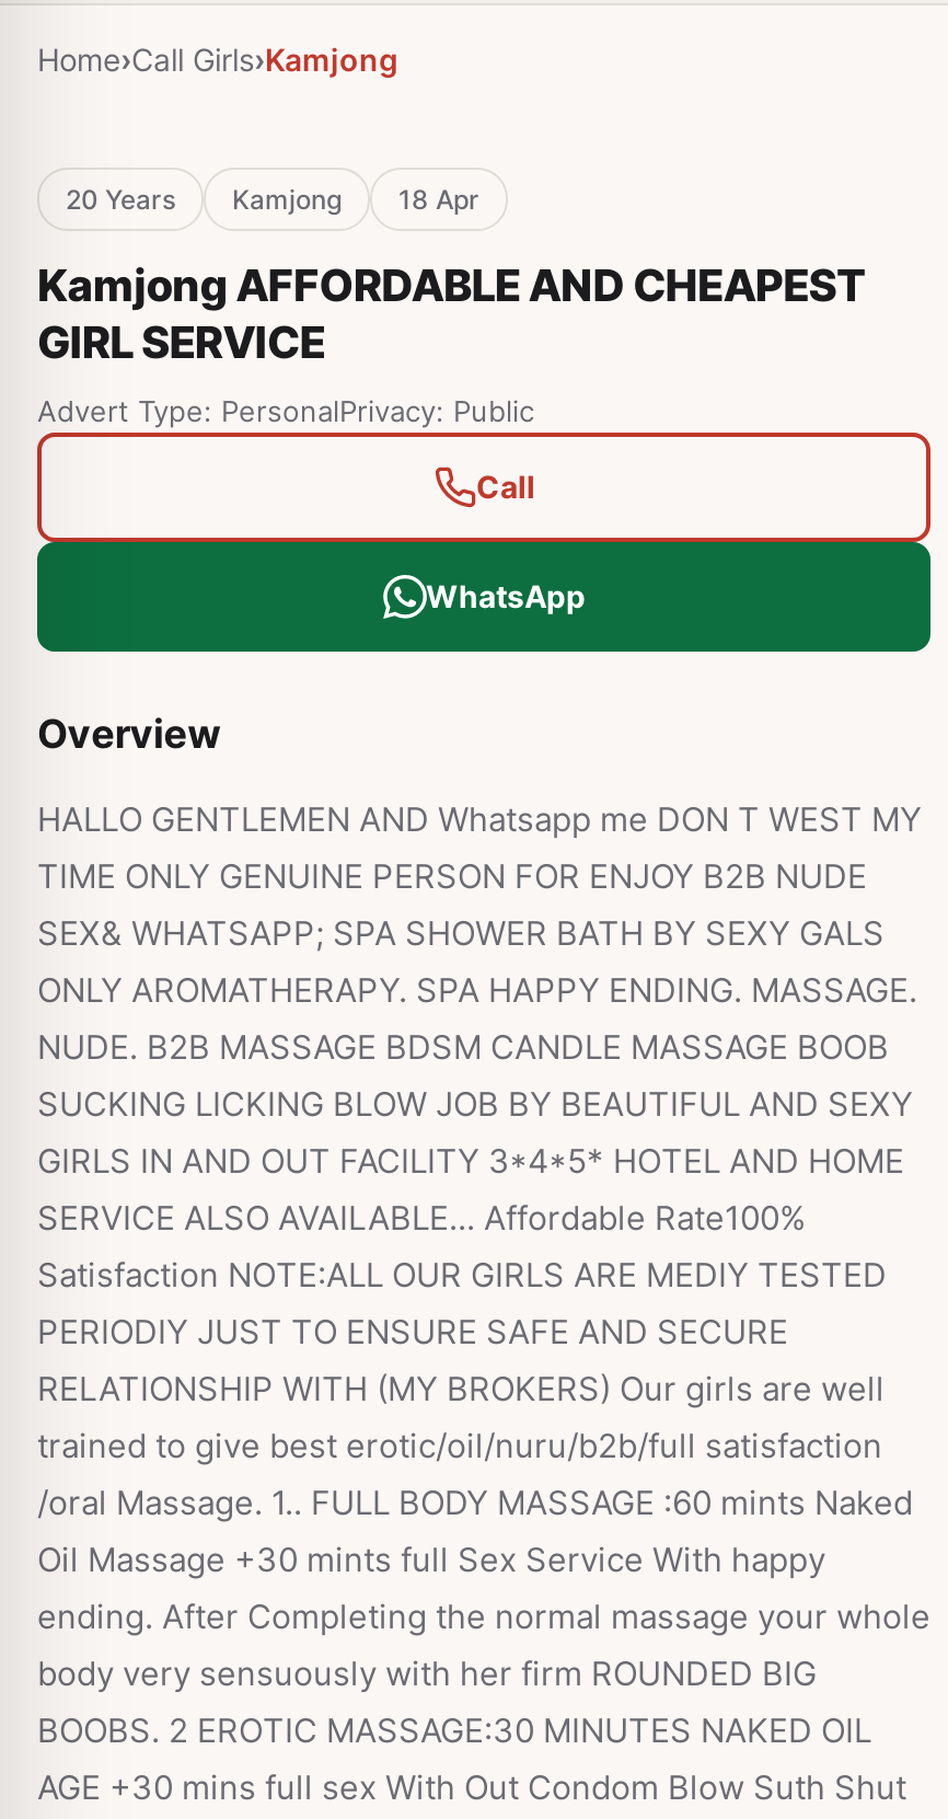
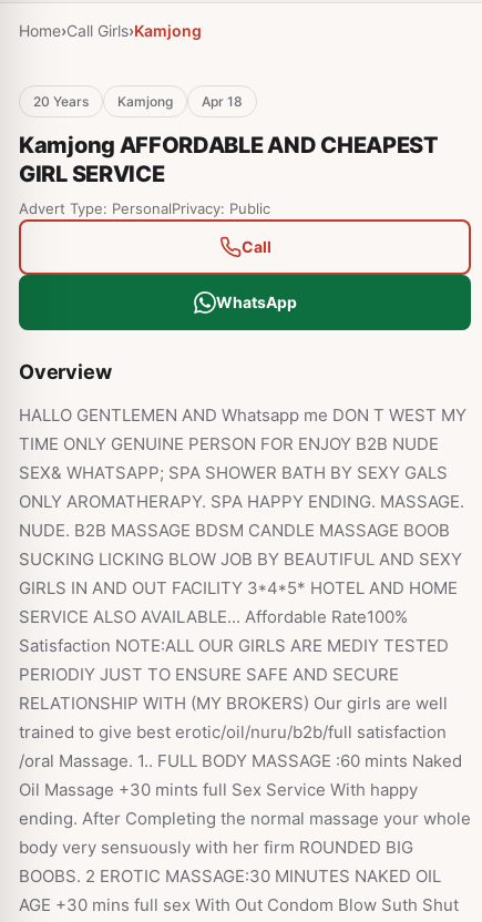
[66,183,479,216] 20 Years Kamjong 18 Apr -> [33,93,243,110] 20 Years Kamjong Apr 18

